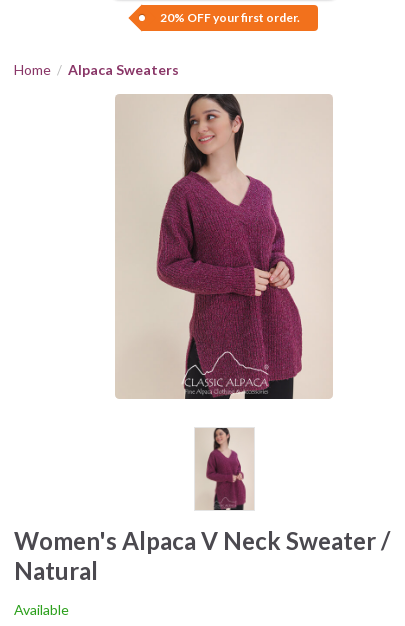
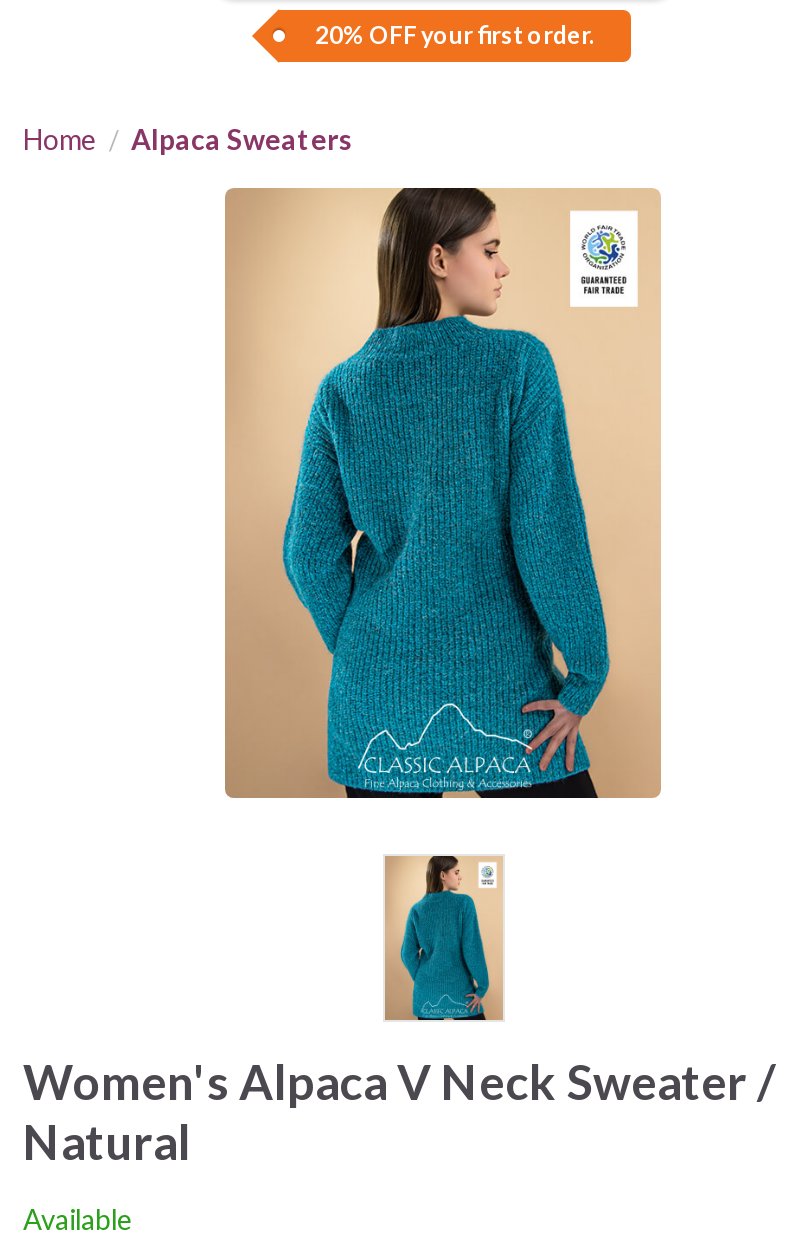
[116,93,332,400] [image] -> [225,186,661,800] [image]
[196,427,253,510] [image] -> [385,856,503,1020] [image]

